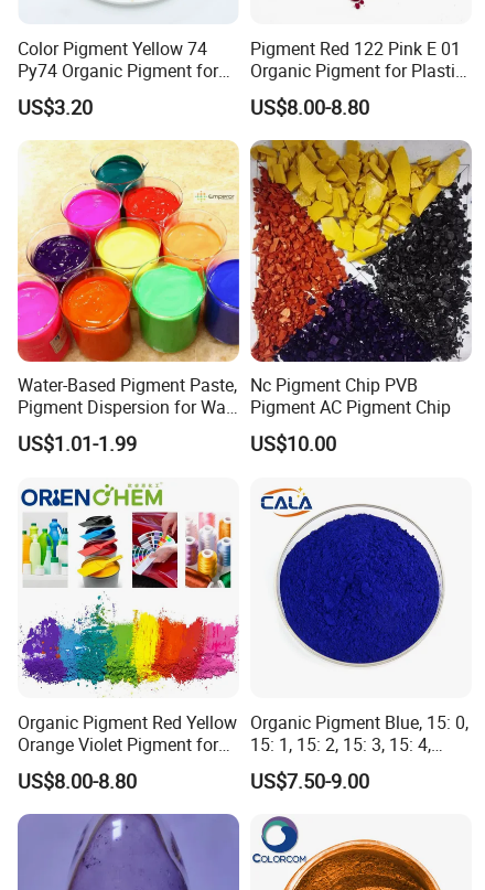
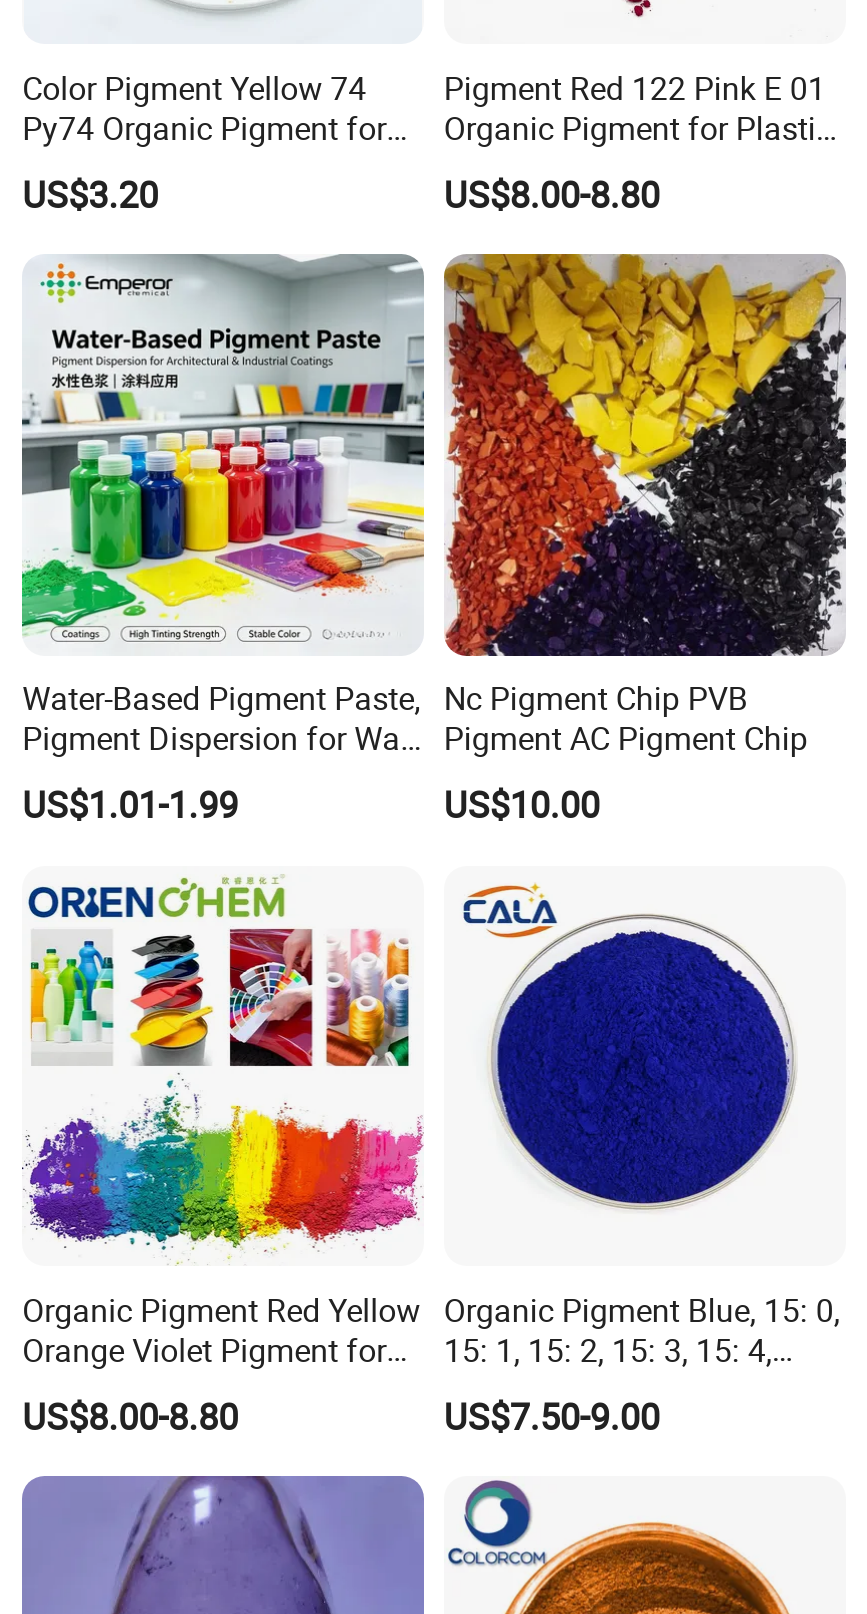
[17,140,240,363] [image] -> [20,252,426,656] [image]

